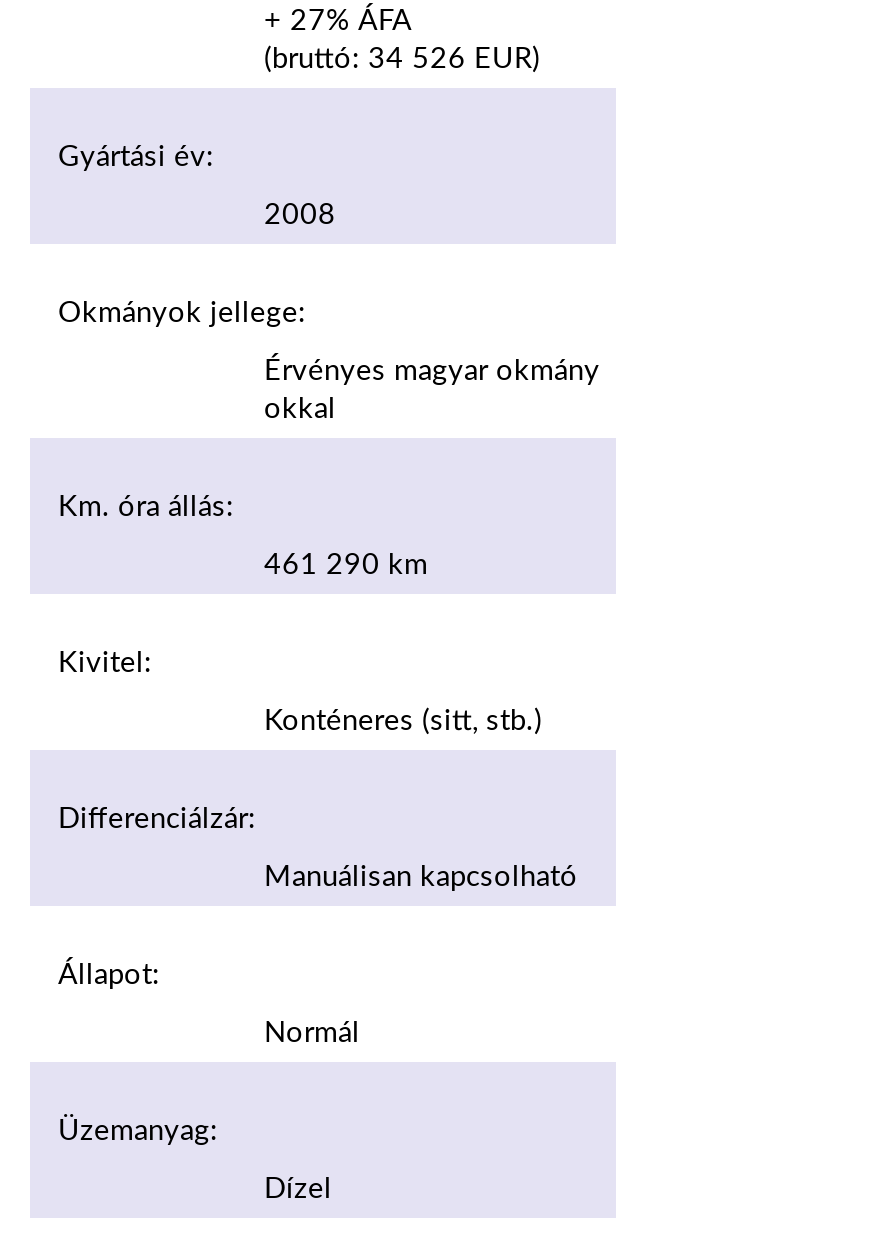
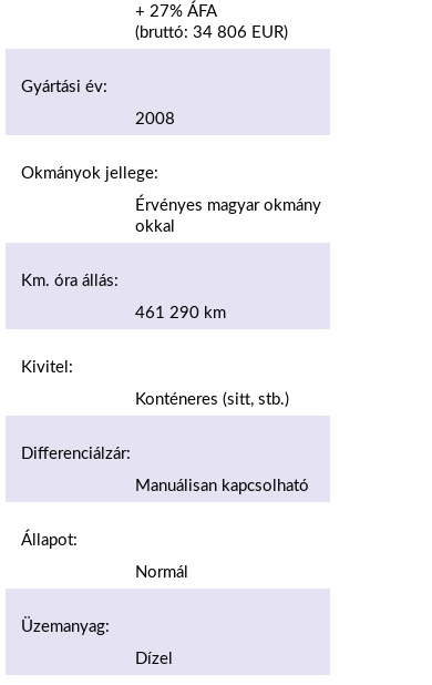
[264,44,540,74] (bruttó: 34 526 EUR) -> [135,24,288,41] (bruttó: 34 806 EUR)

